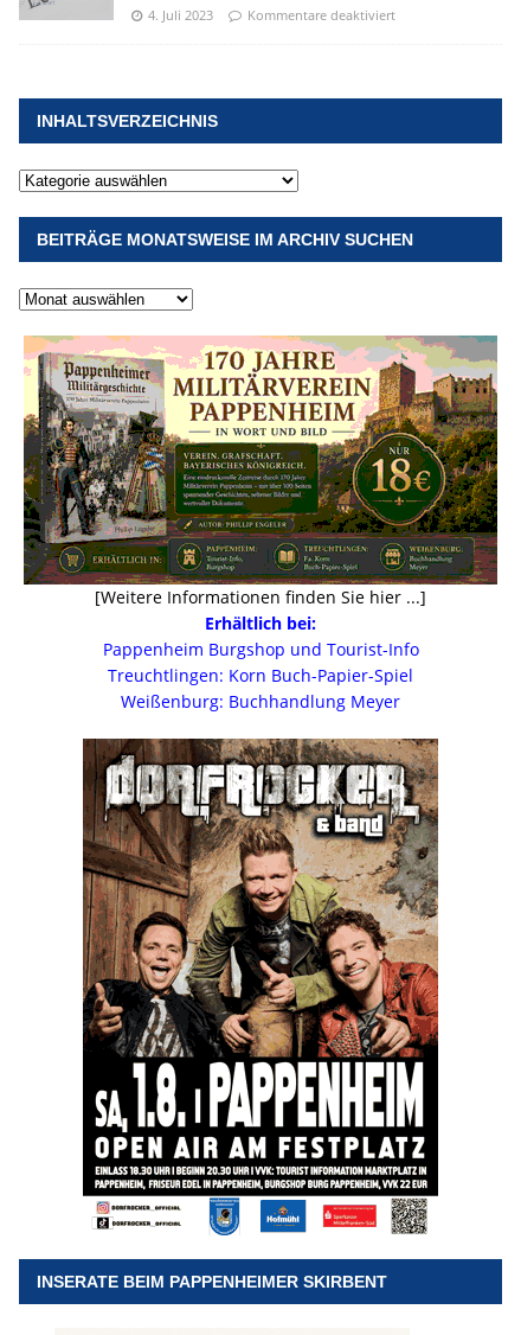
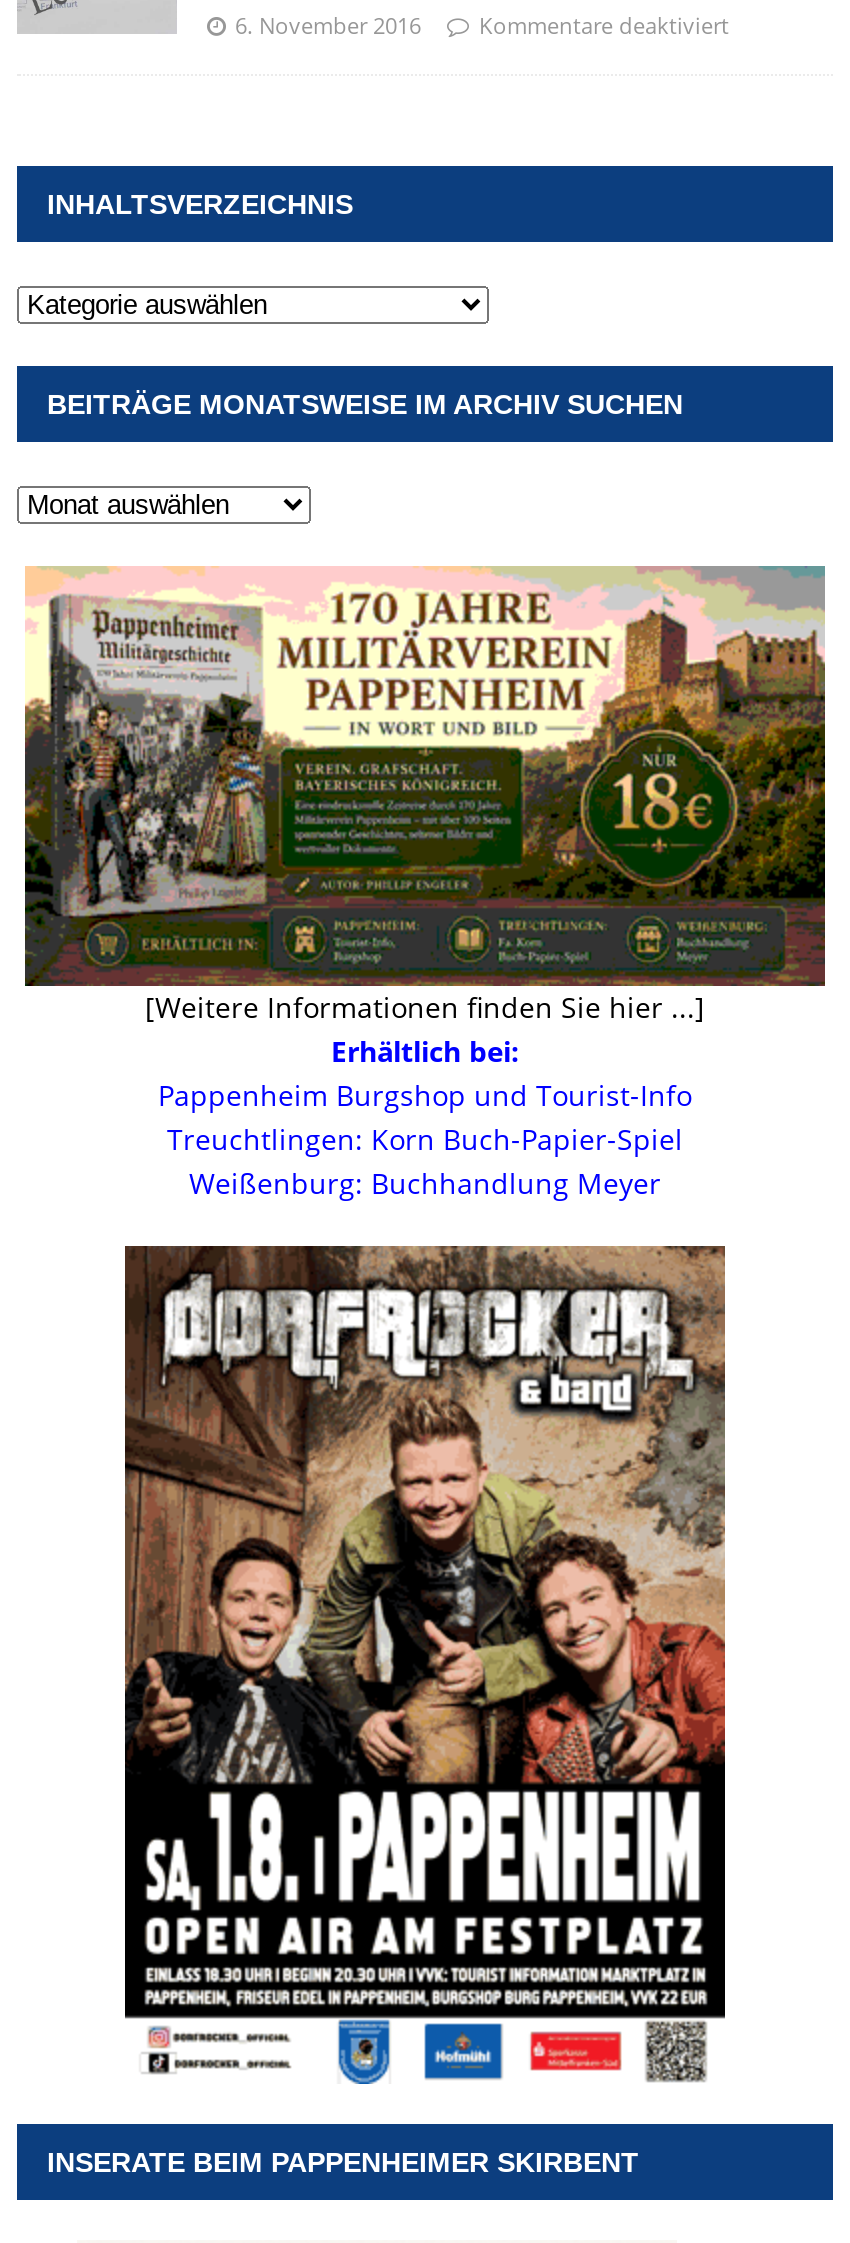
[148,6,395,24] 4. Juli 2023 Kommentare deaktiviert -> [235,11,729,41] 6. November 2016 Kommentare deaktiviert

